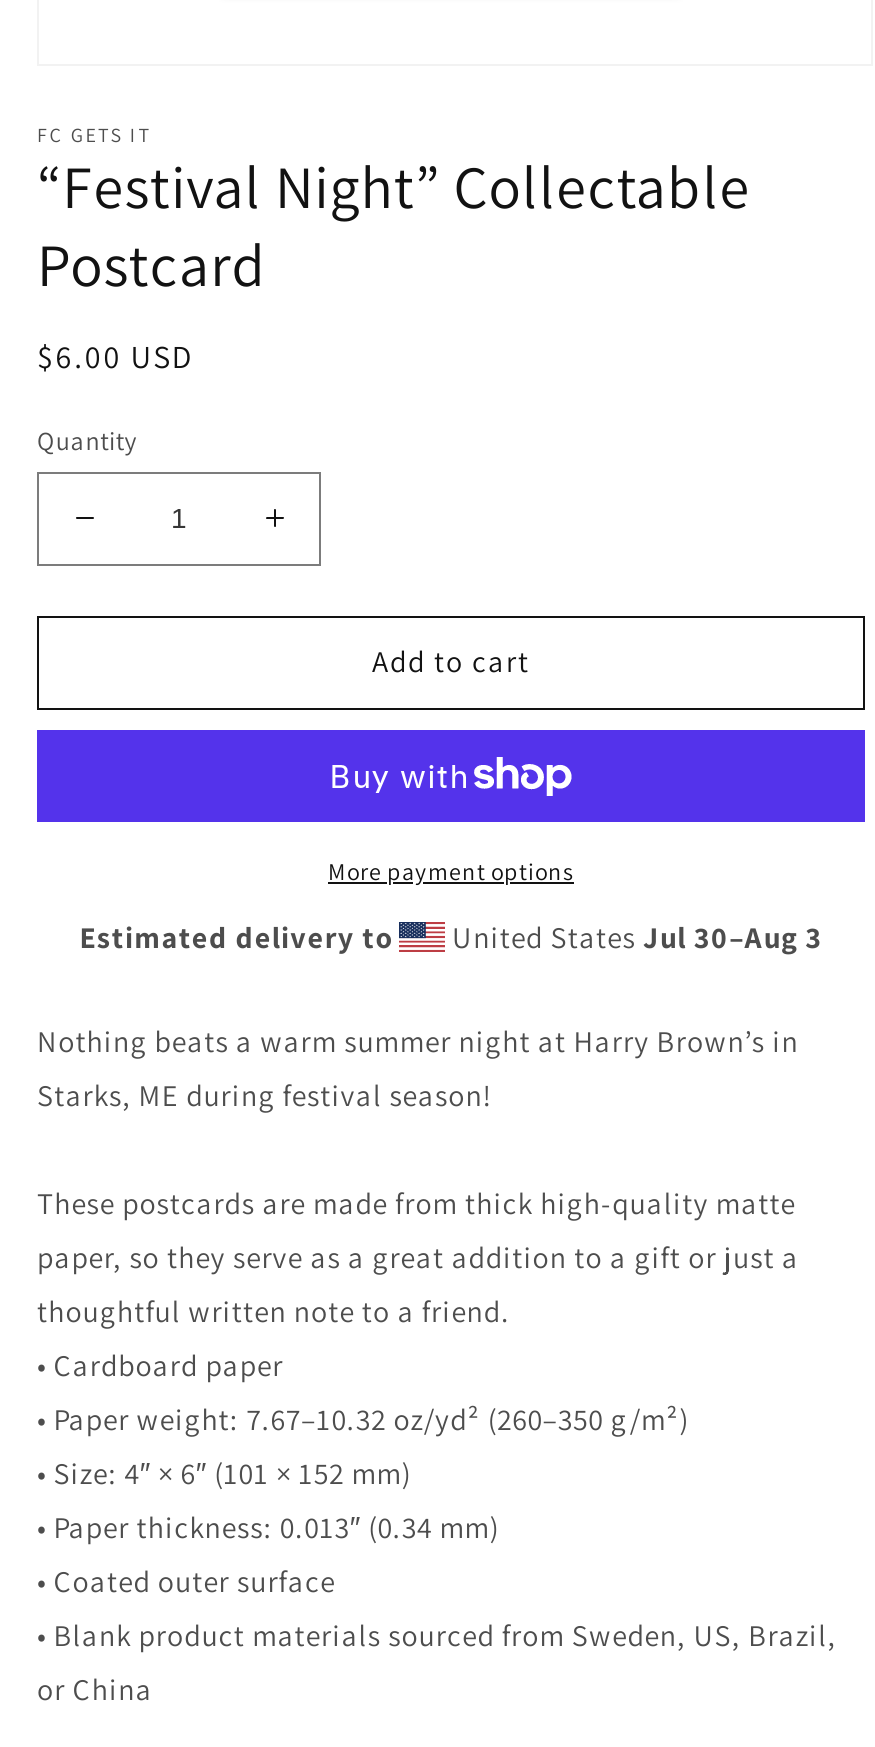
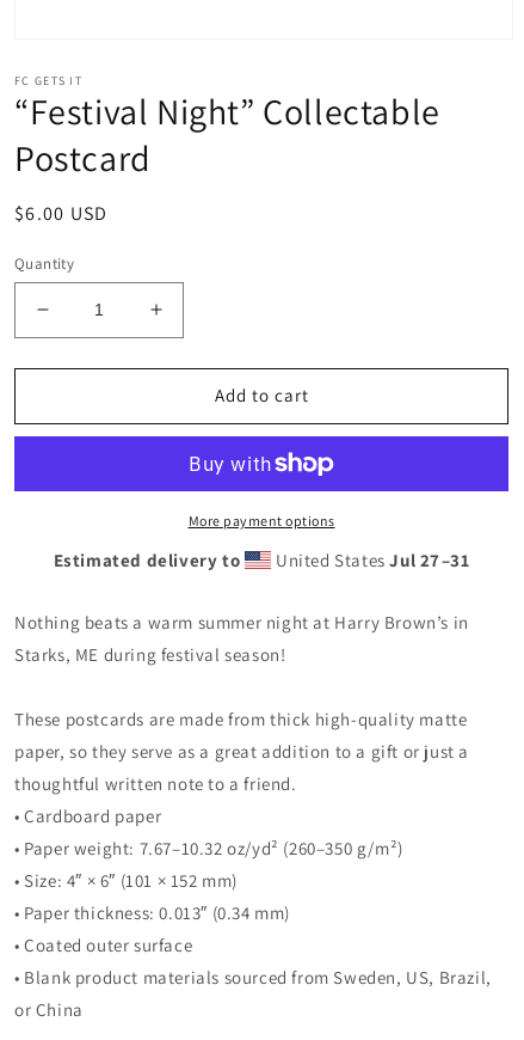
[445,917,823,955] United States Jul 30–Aug 3 -> [271,548,470,571] United States Jul 27–31

